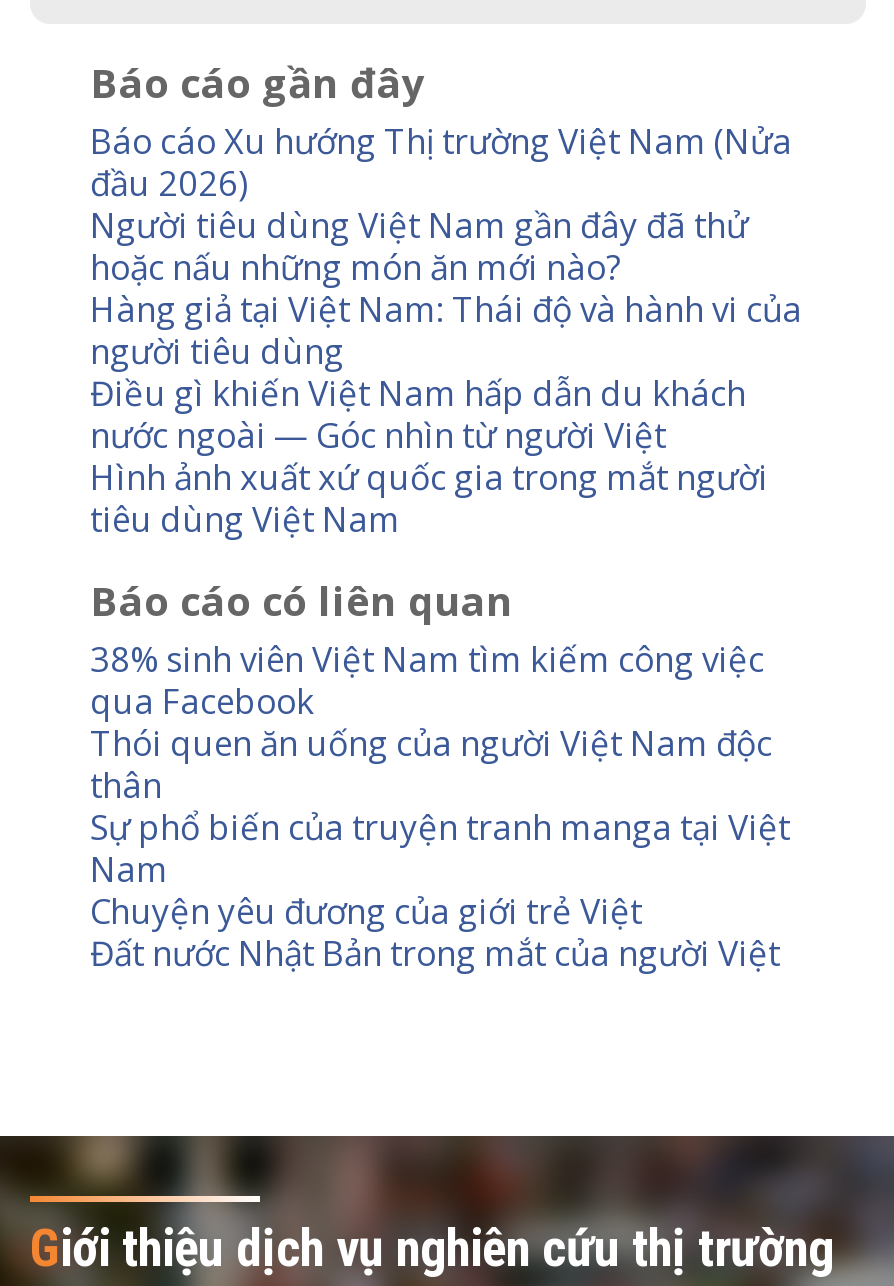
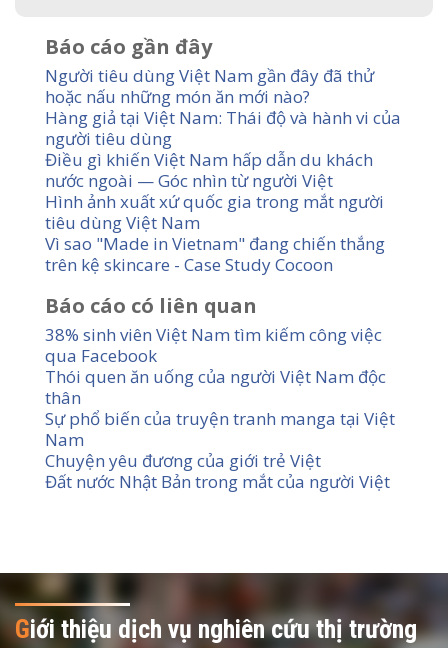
[90,118,792,206] Báo cáo Xu hướng Thị trường Việt Nam (Nửa | đầu 2026) -> none
moved [90,202,802,542] -> [45,64,401,234]: Người tiêu dùng Việt Nam gần đây đã thử | hoặc nấu những món ăn mới nào? | Hàng giả tại Việt Nam: Thái độ và hành vi của | người tiêu dùng | Điều gì khiến Việt Nam hấp dẫn du khách | nước ngoài — Góc nhìn từ người Việt | Hình ảnh xuất xứ quốc gia trong mắt người | tiêu dùng Việt Nam
none -> [45,232,385,276] Vì sao "Made in Vietnam" đang chiến thắng | trên kệ skincare - Case Study Cocoon

